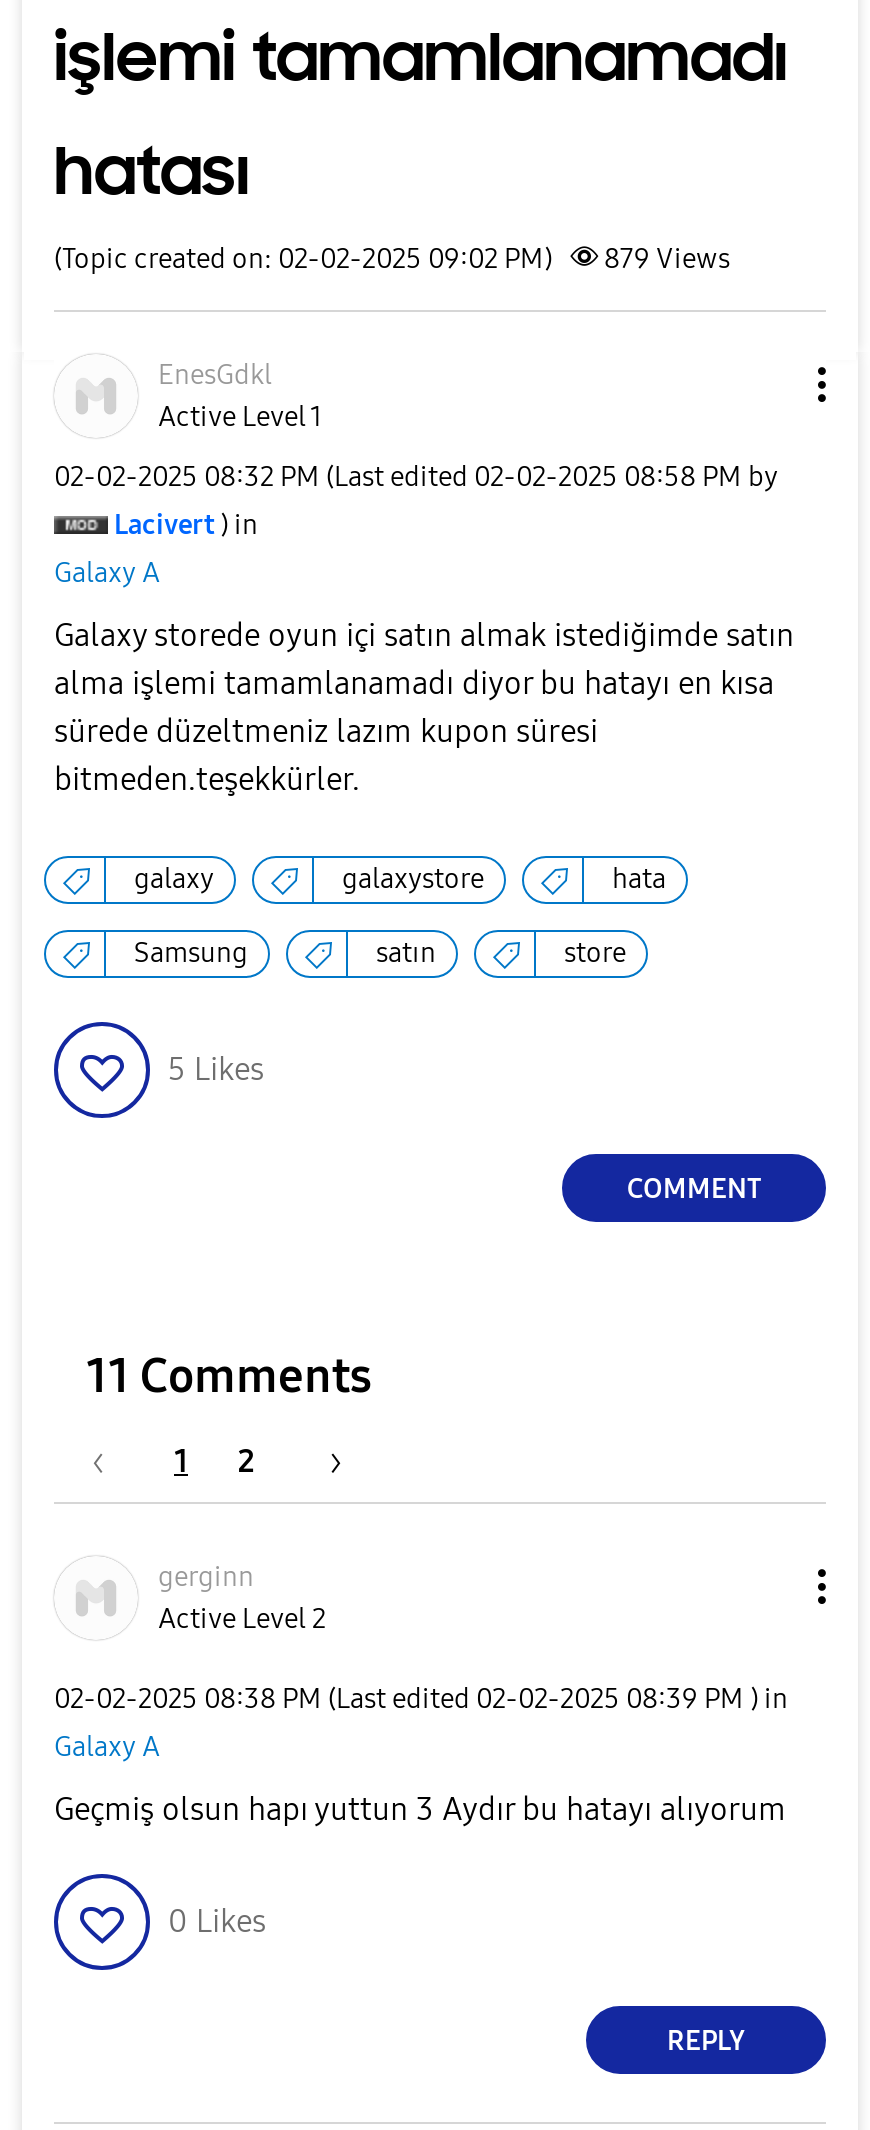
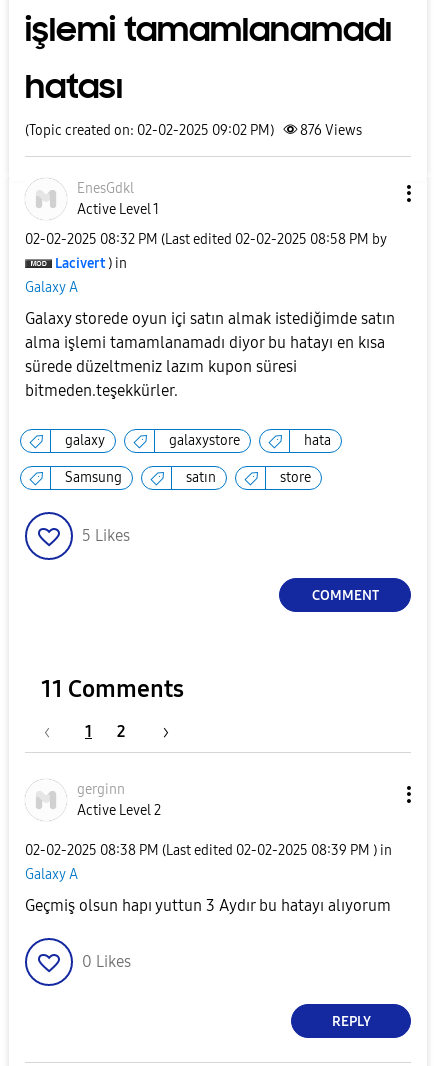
[54,242,730,276] (Topic created on: 02-02-2025 09:02 PM) 879 Views -> [25,122,362,139] (Topic created on: 02-02-2025 09:02 PM) 876 Views

